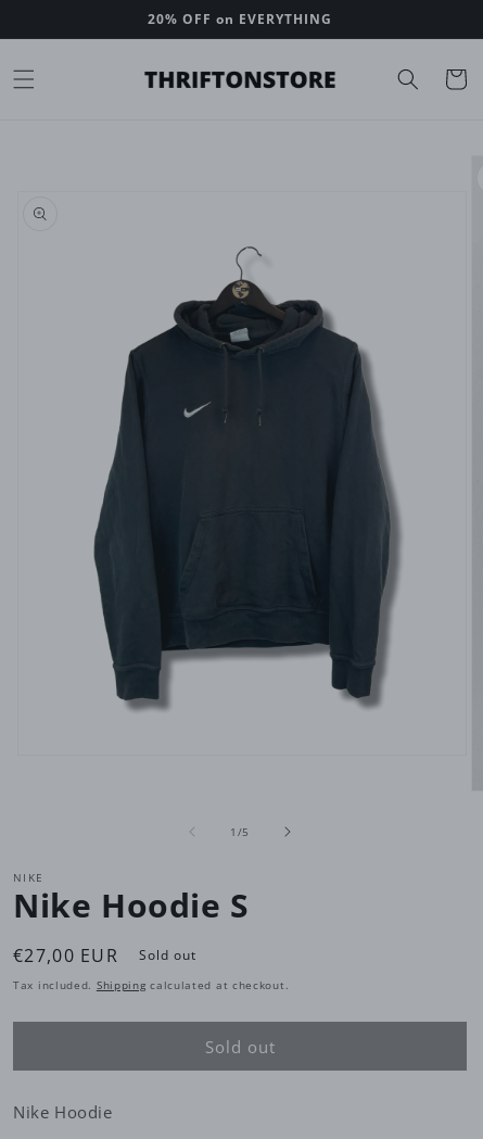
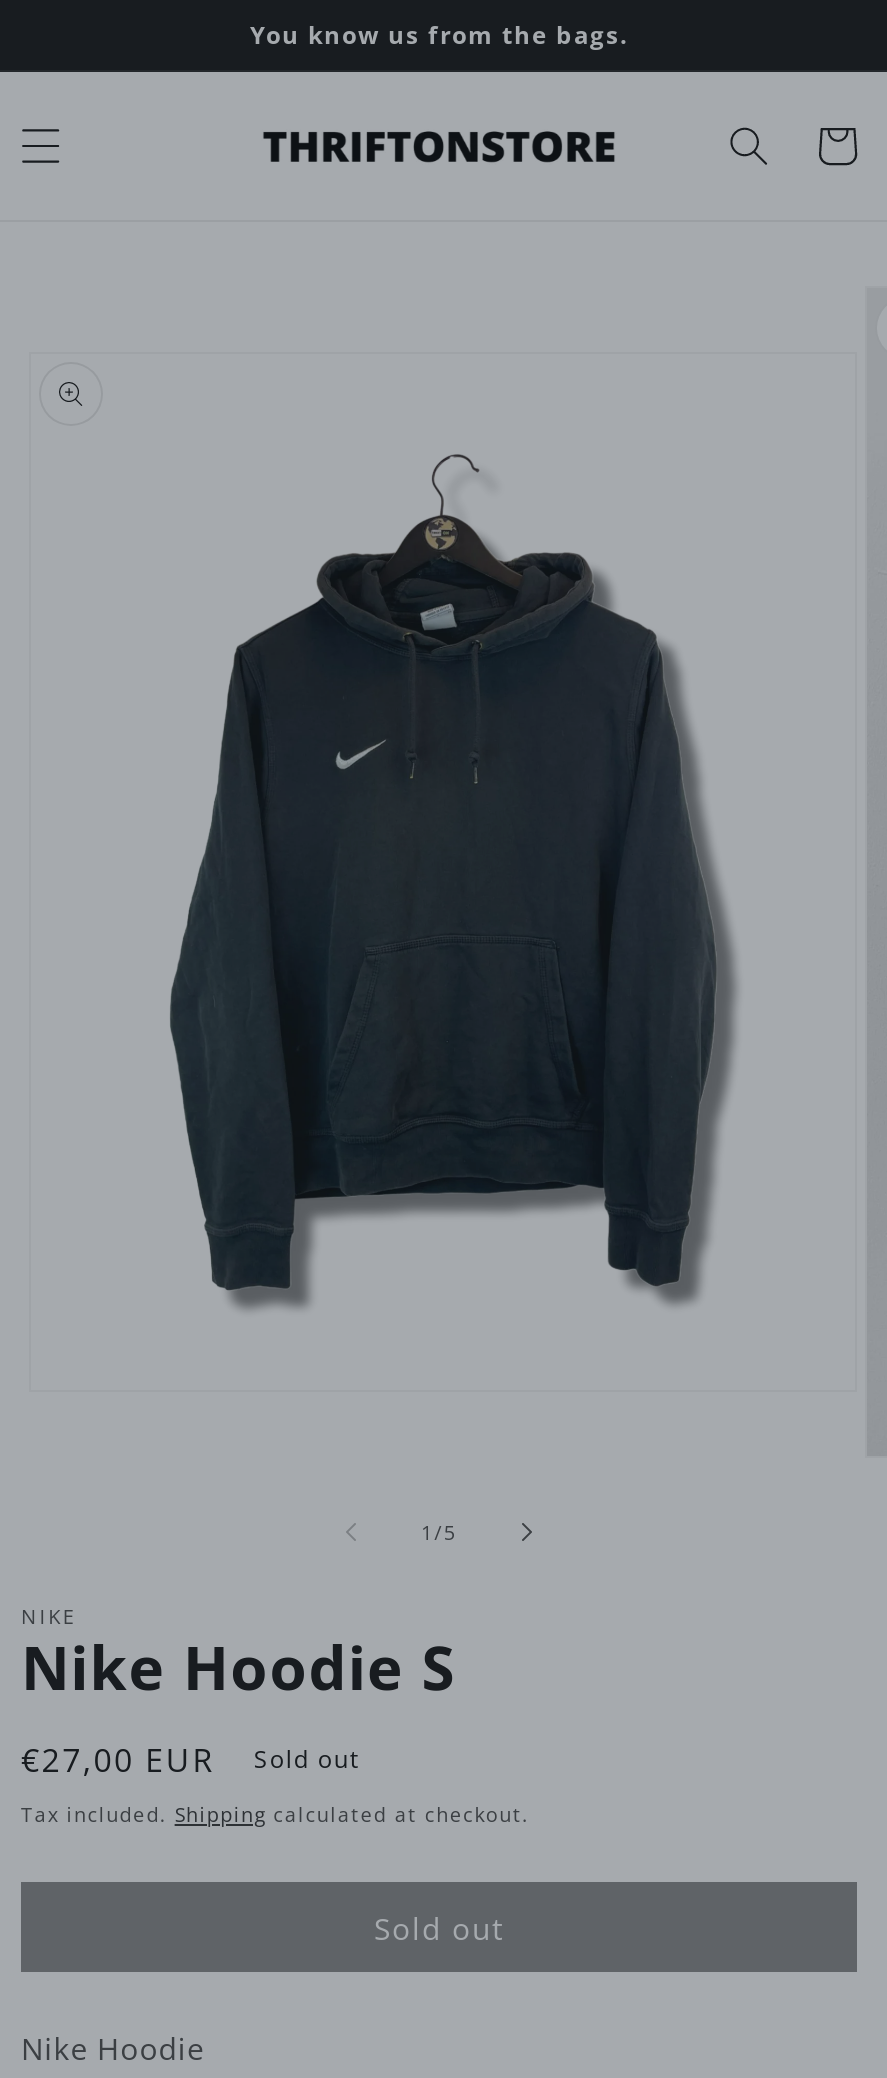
[148,10,332,28] 20% OFF on EVERYTHING -> [250,18,628,52] You know us from the bags.

